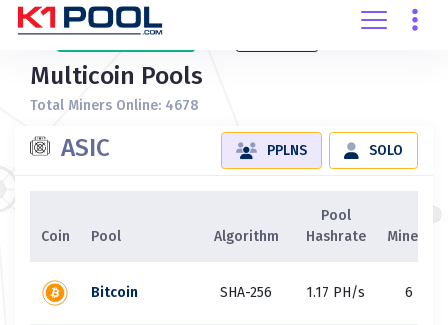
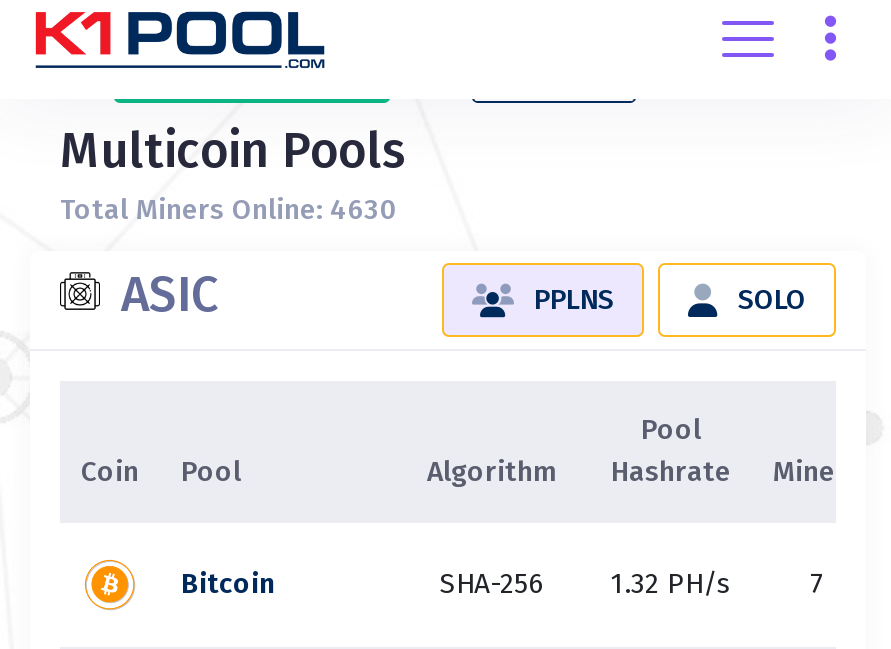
[30,96,199,113] Total Miners Online: 4678 -> [60,192,398,226] Total Miners Online: 4630
[220,284,365,301] SHA-256 1.17 PH/s -> [440,567,731,601] SHA-256 1.32 PH/s
[404,284,412,301] 6 -> [810,567,824,601] 7

